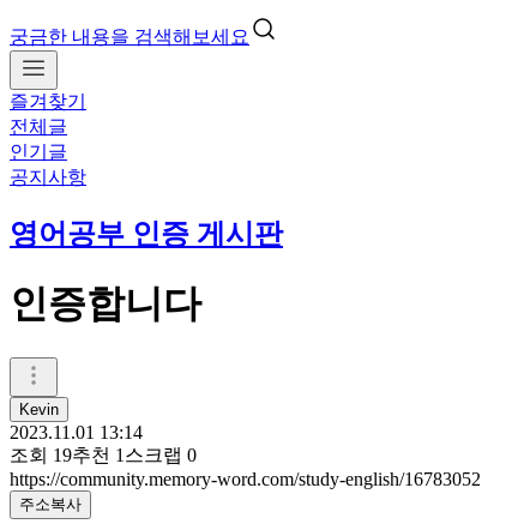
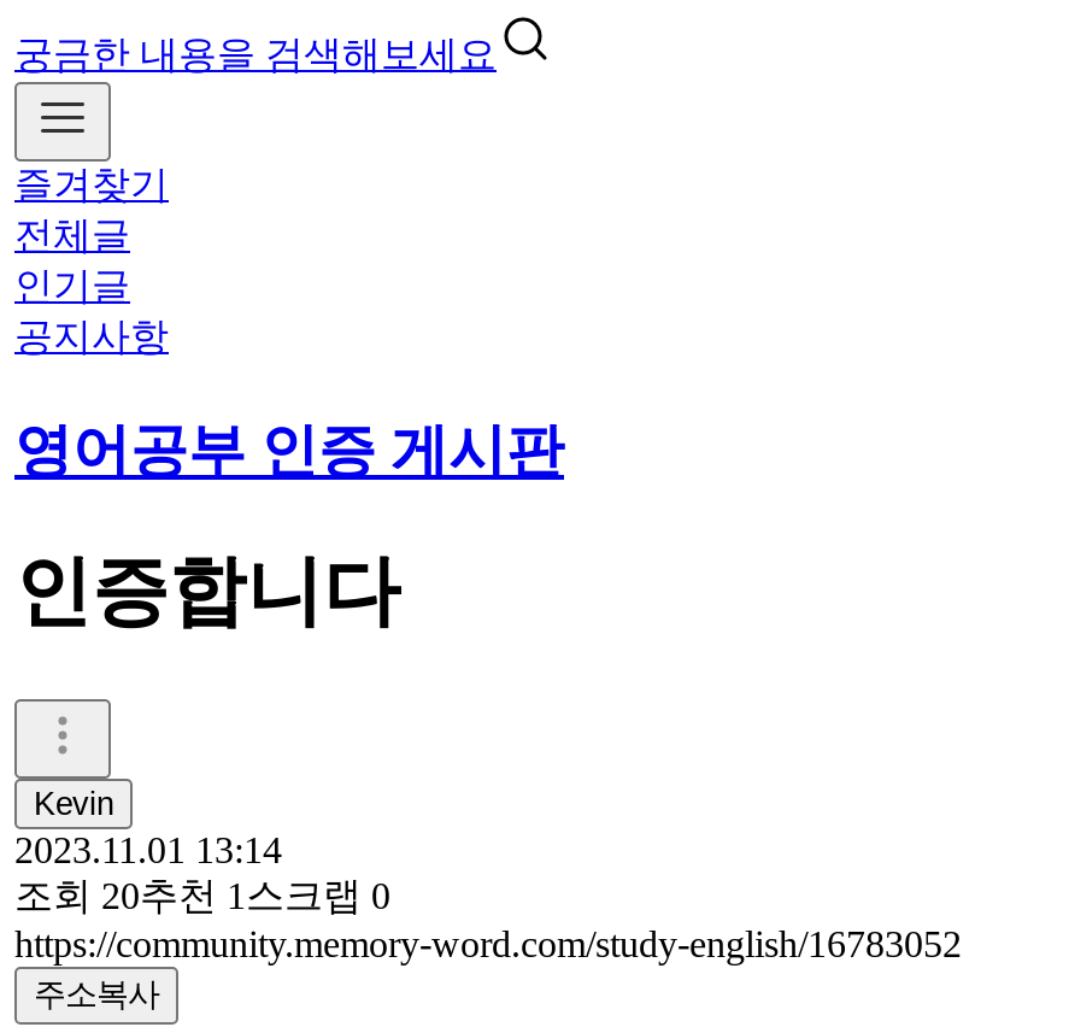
[10,445,197,465] 조회 19추천 1 스크랩 0 -> [14,875,390,916] 조회 20추천 1 스크랩 0

